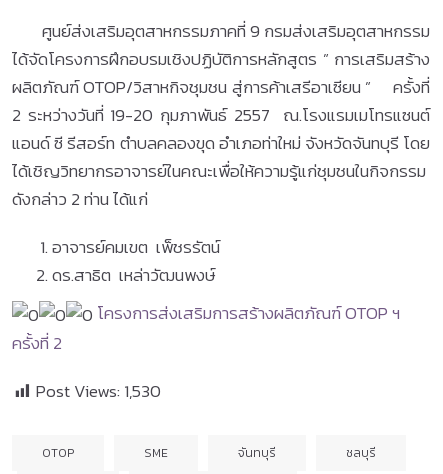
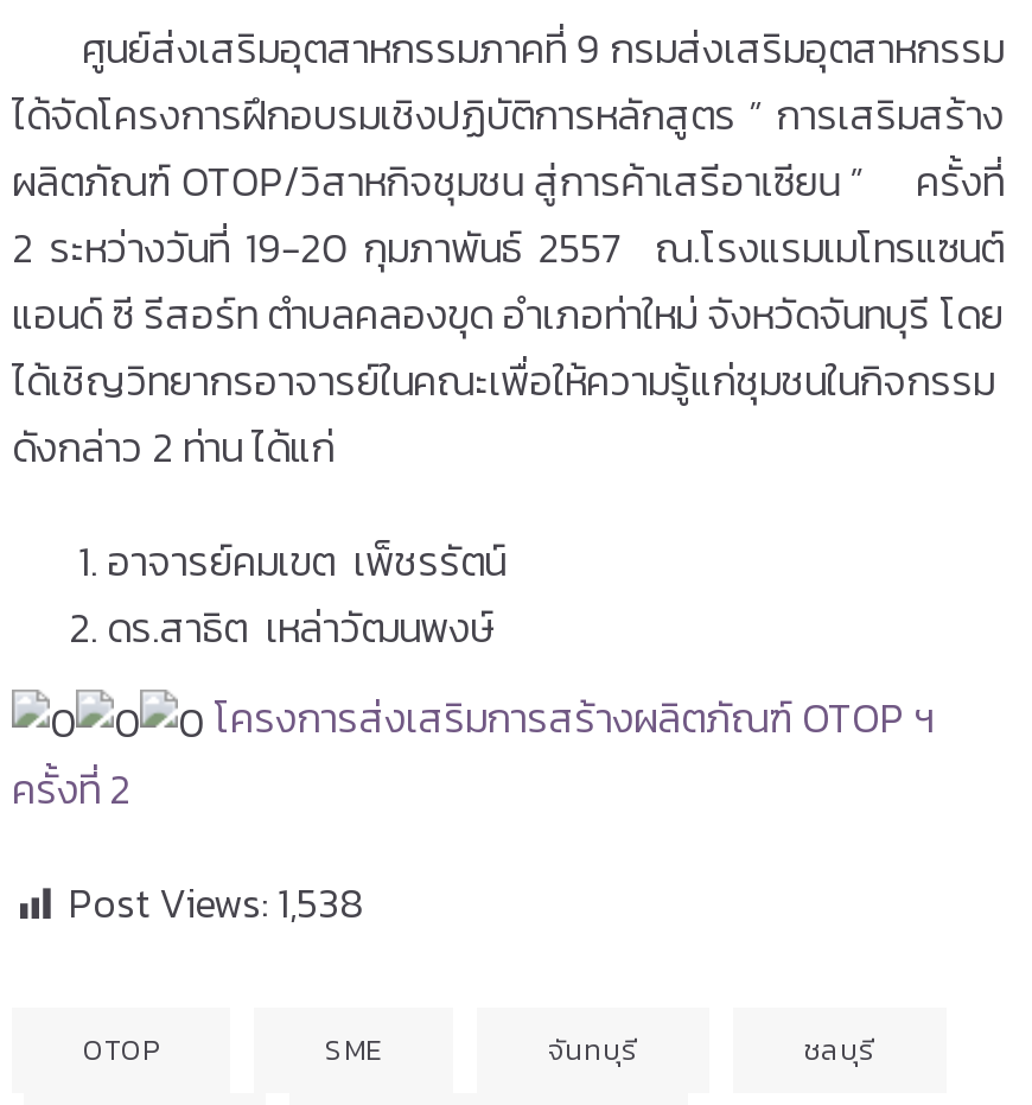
[36,378,161,404] Post Views: 1,530 -> [69,872,363,934] Post Views: 1,538

